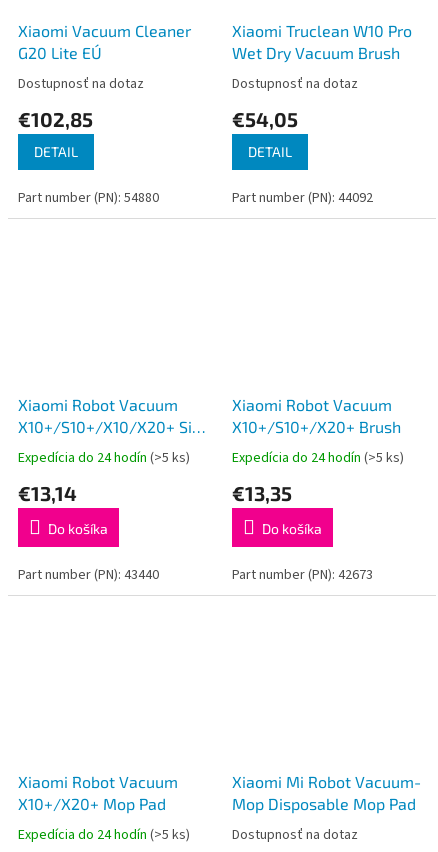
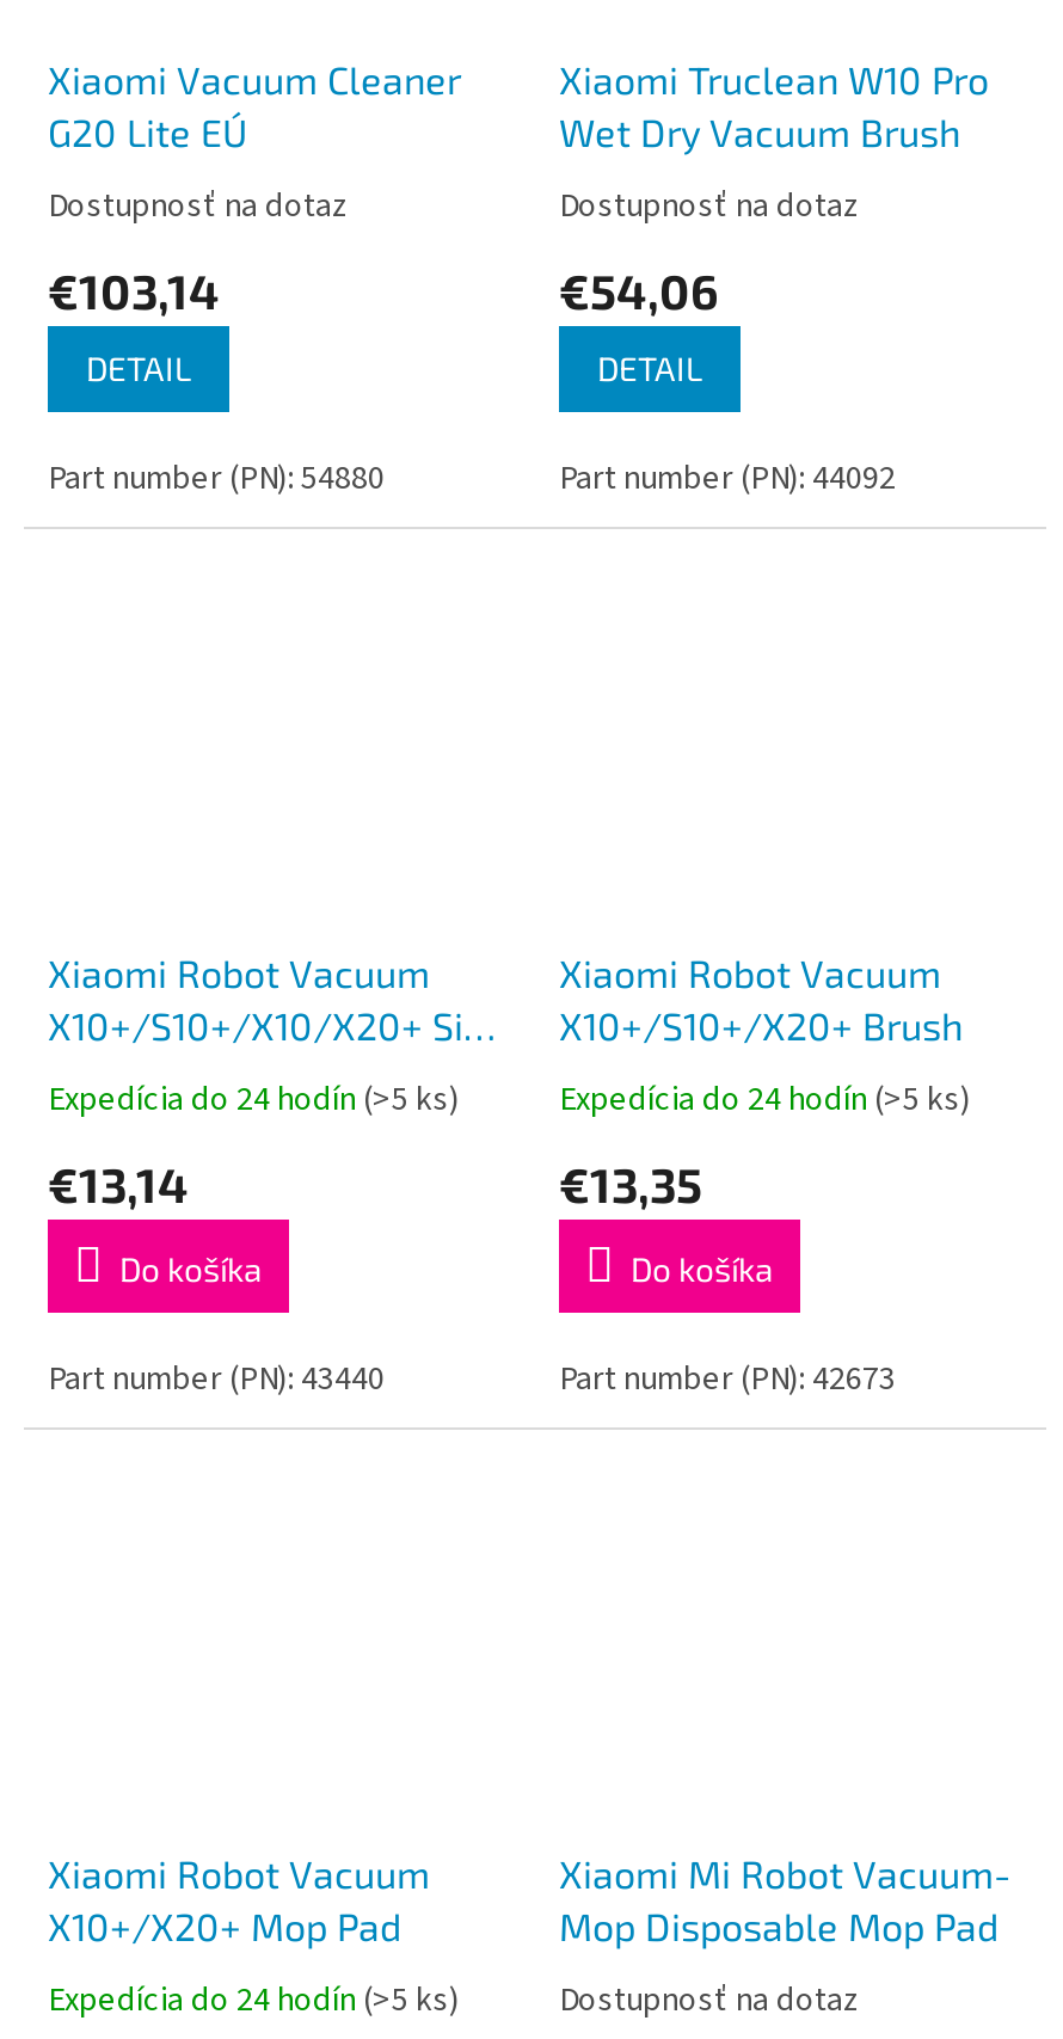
[18,107,93,131] €102,85 -> [48,262,220,319] €103,14
[232,107,298,131] €54,05 -> [559,262,719,319] €54,06

